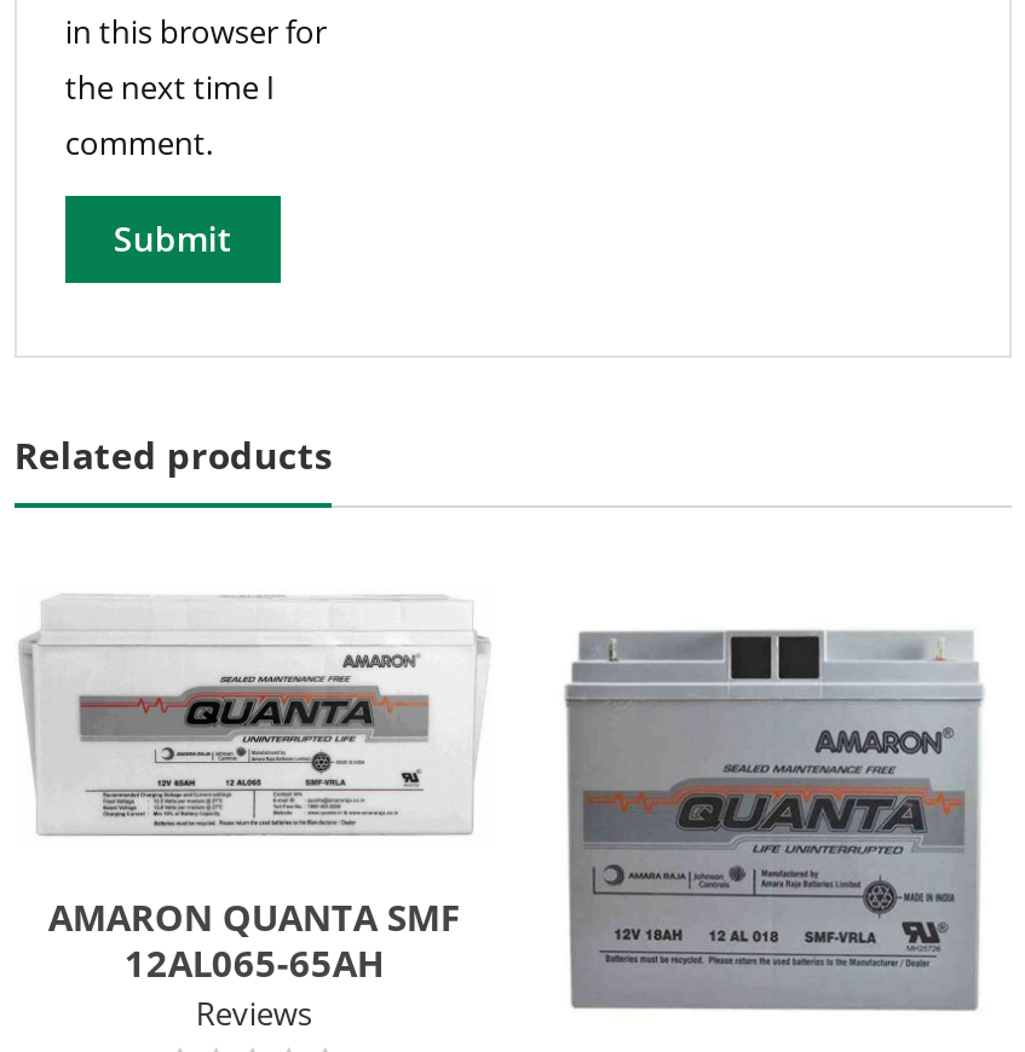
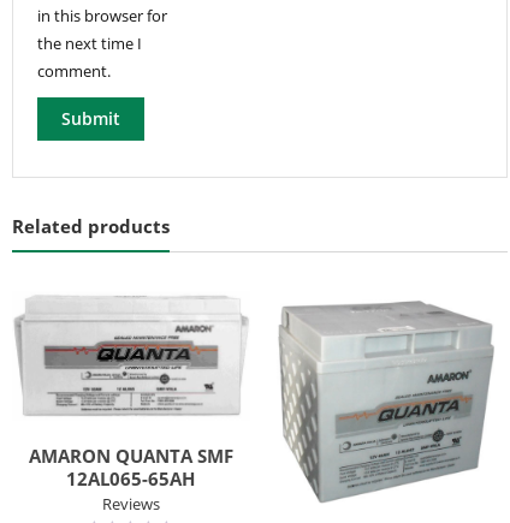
[552,607,980,1013] [image] -> [278,301,493,503] [image]

